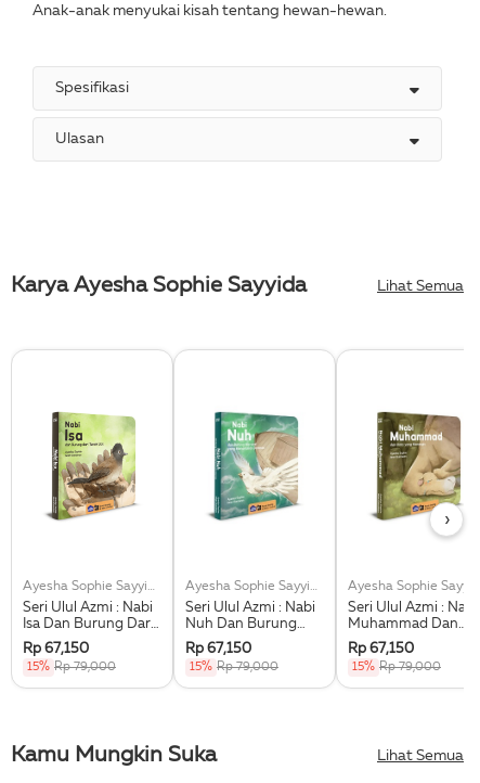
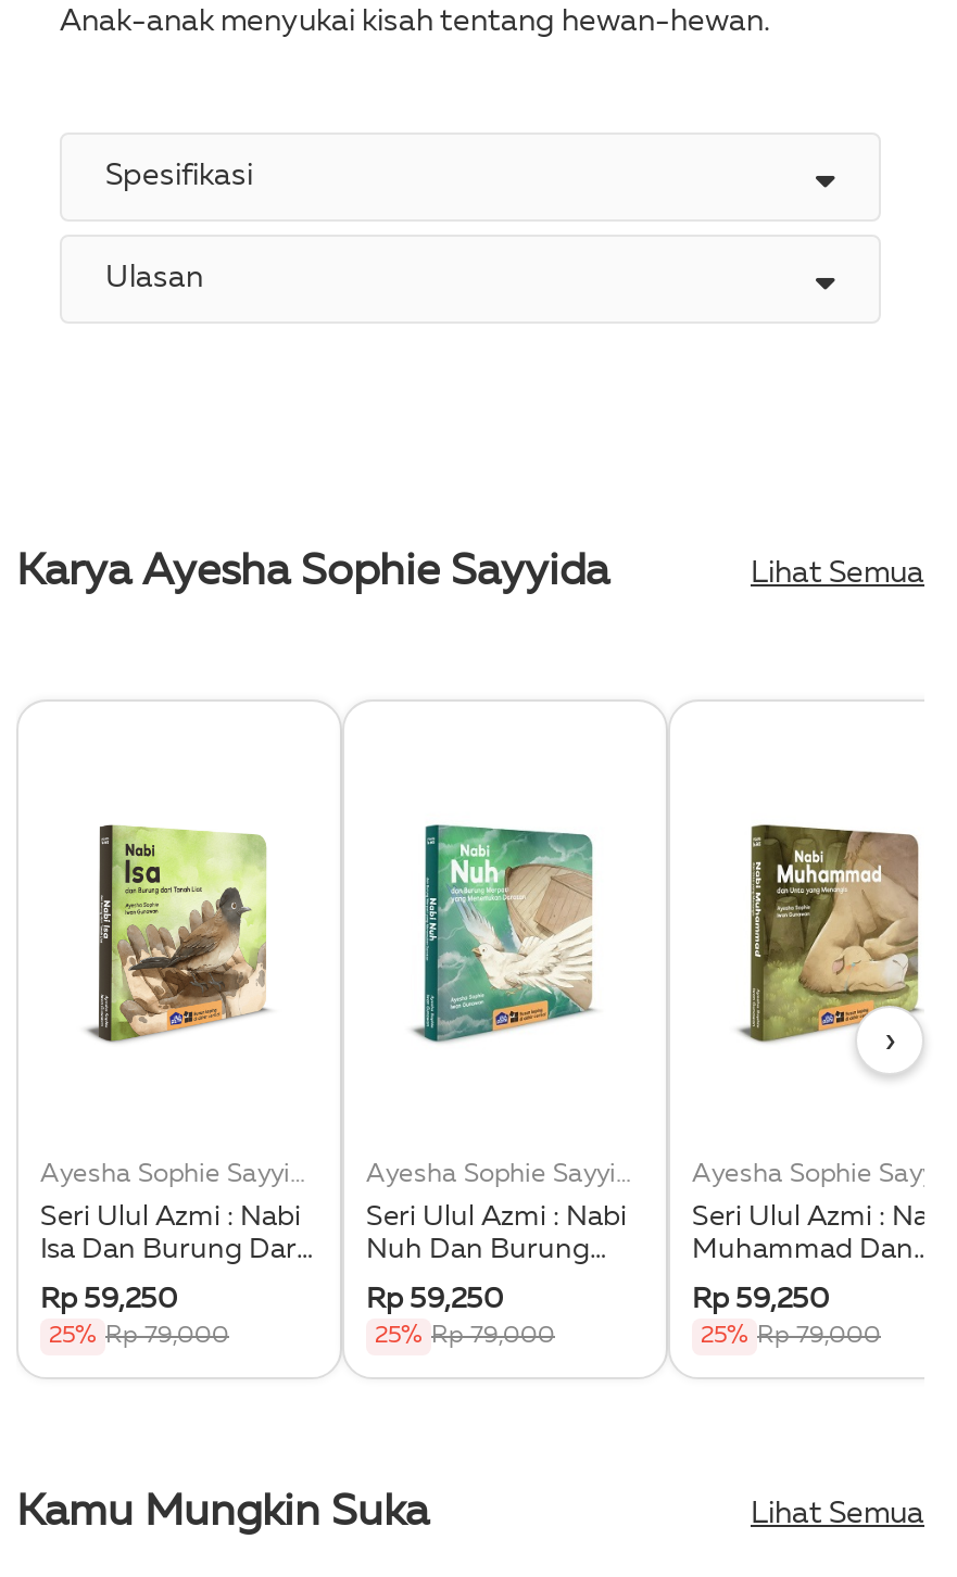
[23,642,89,656] Rp 67,150 -> [40,1286,177,1315] Rp 59,250
[185,642,251,656] Rp 67,150 -> [366,1286,503,1315] Rp 59,250
[348,642,414,656] Rp 67,150 -> [692,1286,829,1315] Rp 59,250
[27,662,116,674] 15% Rp 79,000 -> [49,1325,229,1349] 25% Rp 79,000
[190,662,278,674] 15% Rp 79,000 -> [375,1325,555,1349] 25% Rp 79,000
[352,662,441,674] 15% Rp 79,000 -> [701,1325,881,1349] 25% Rp 79,000

